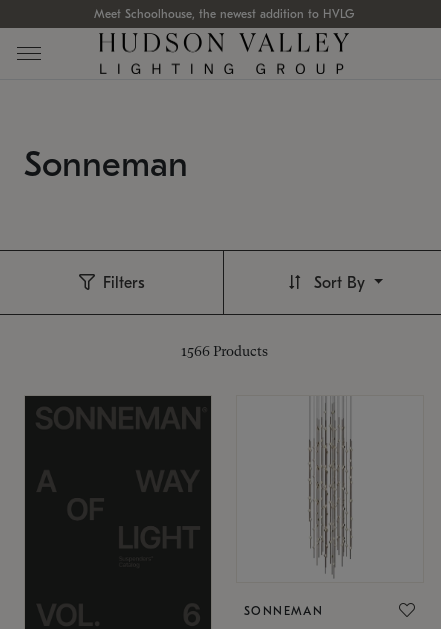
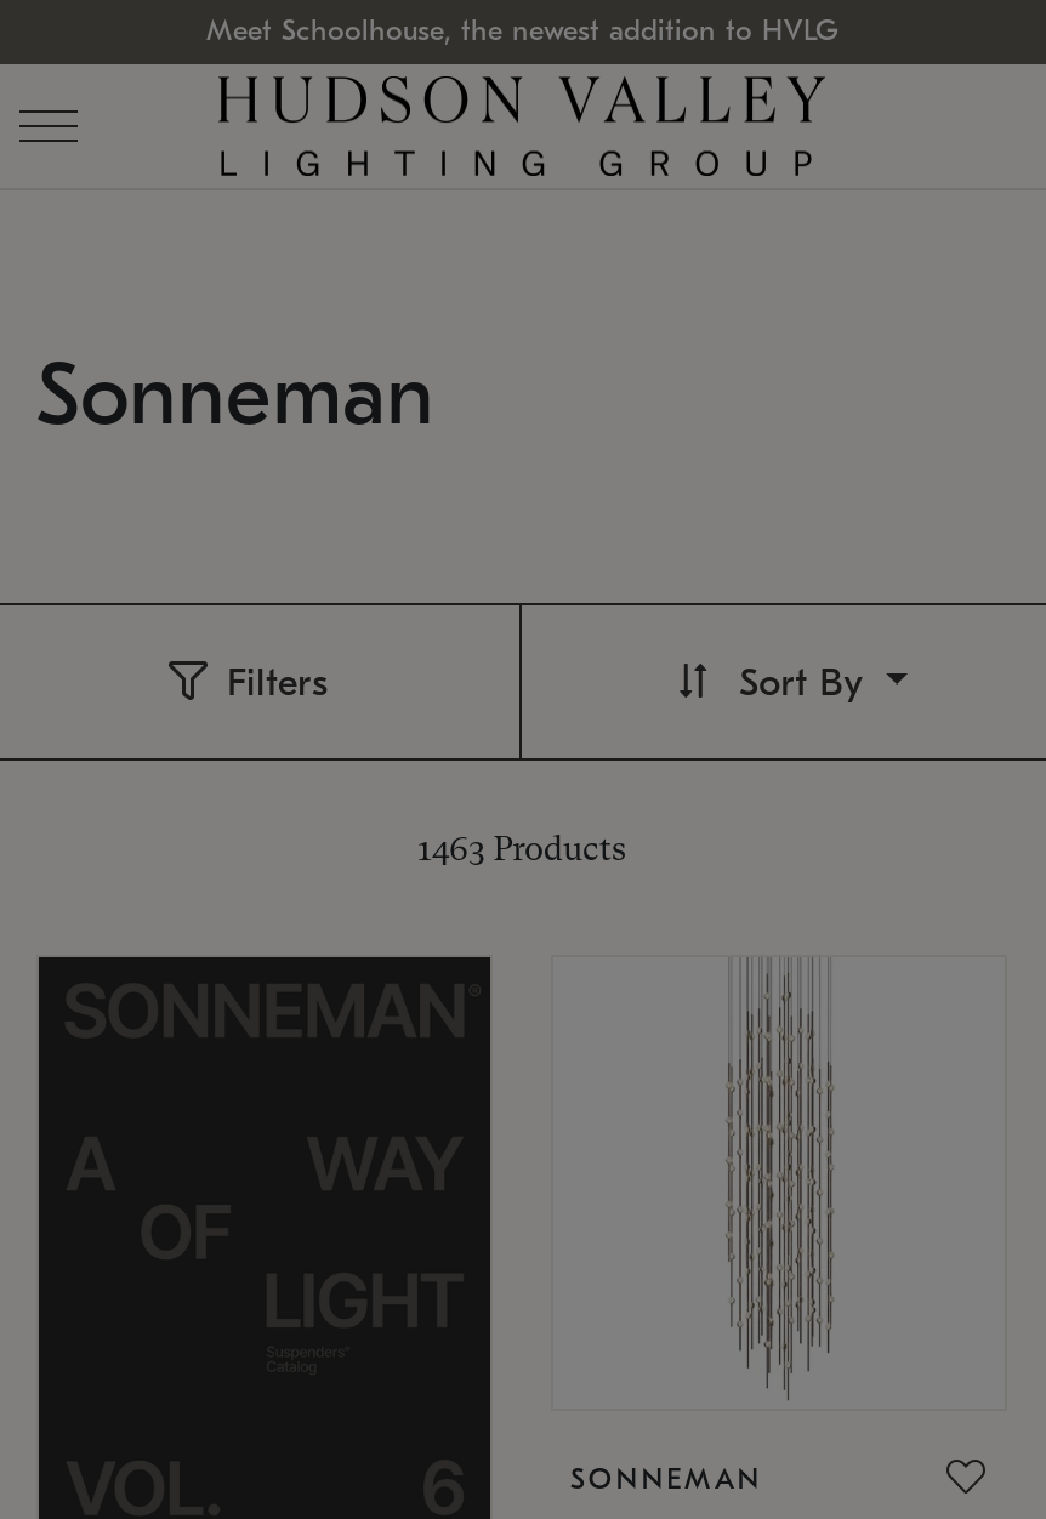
[180,343,267,359] 1566 Products -> [417,829,626,867] 1463 Products

